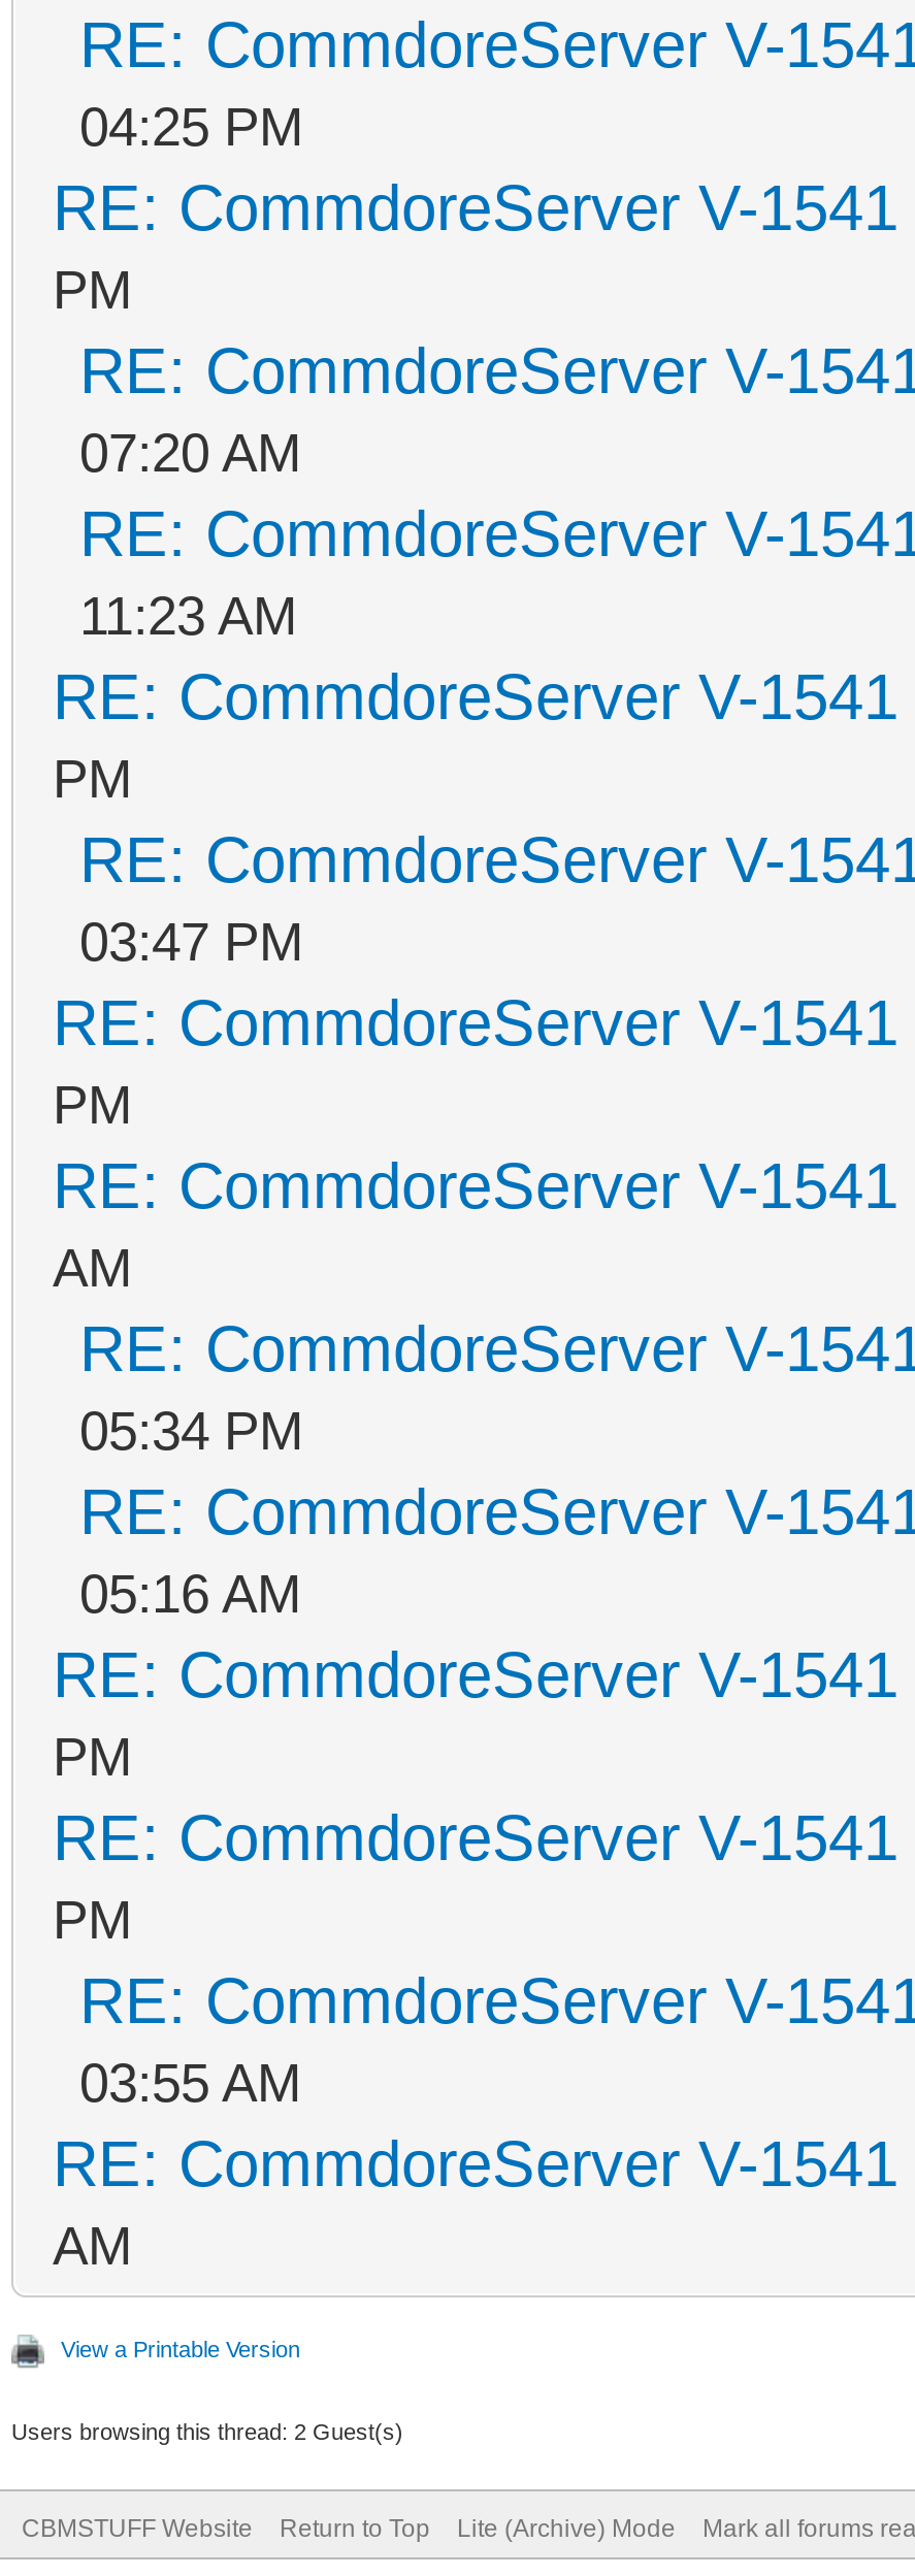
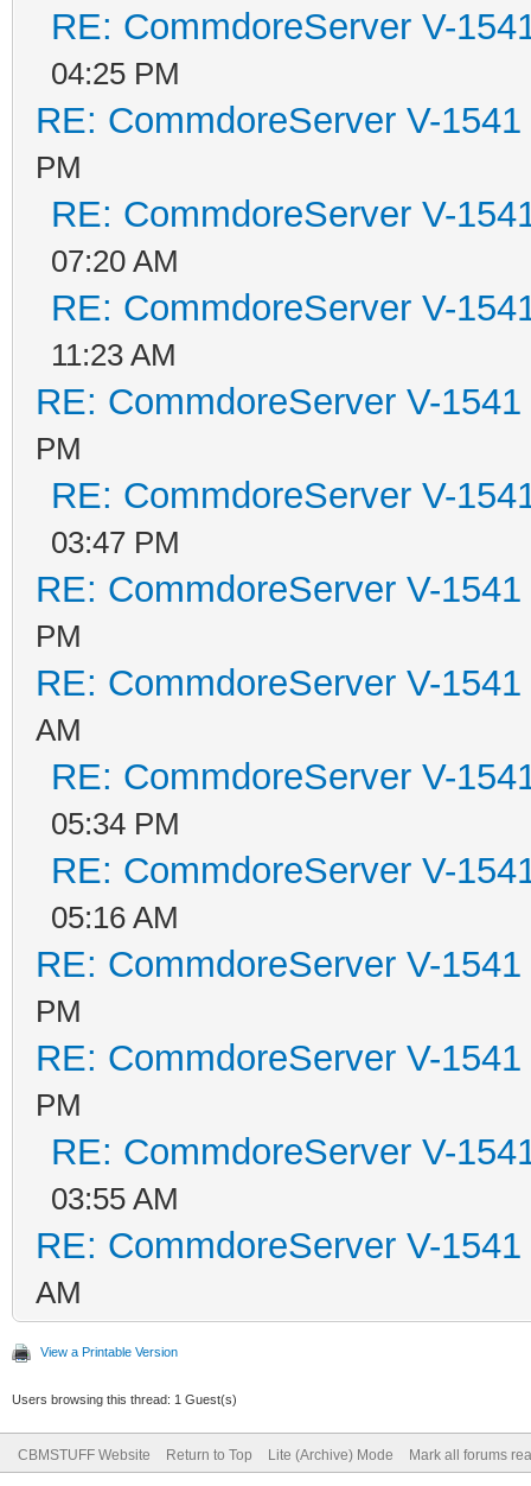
[11,2419,403,2444] Users browsing this thread: 2 Guest(s) -> [12,1392,237,1406] Users browsing this thread: 1 Guest(s)

